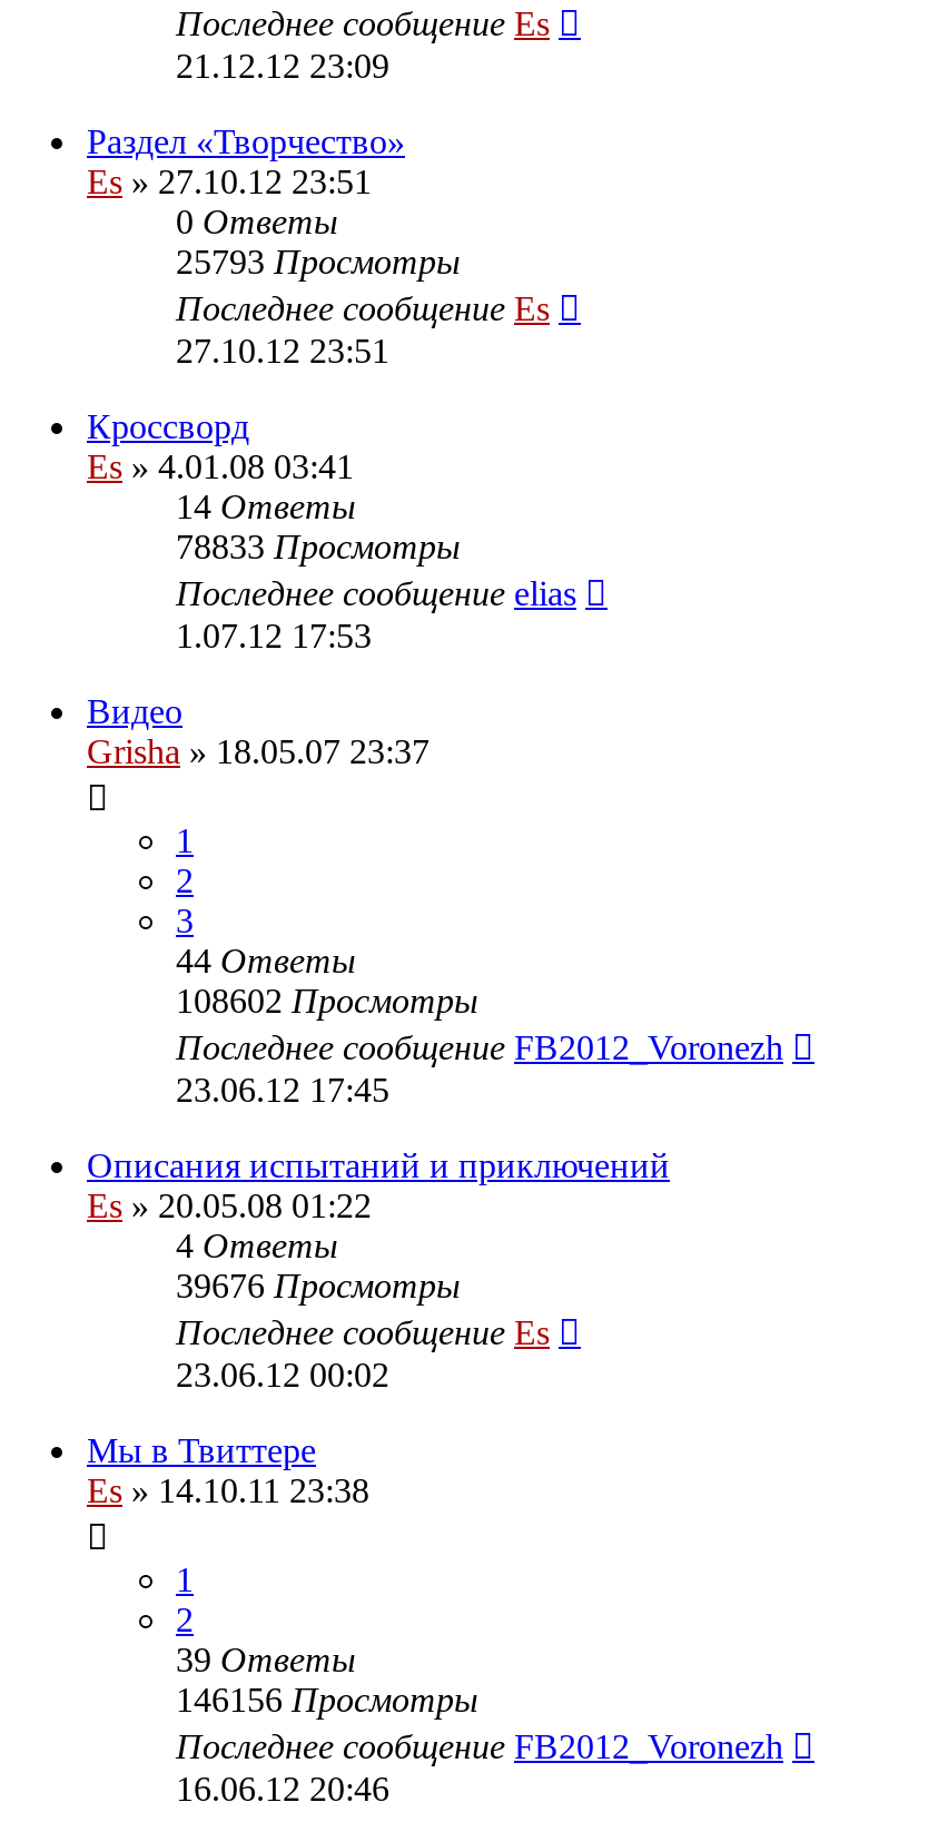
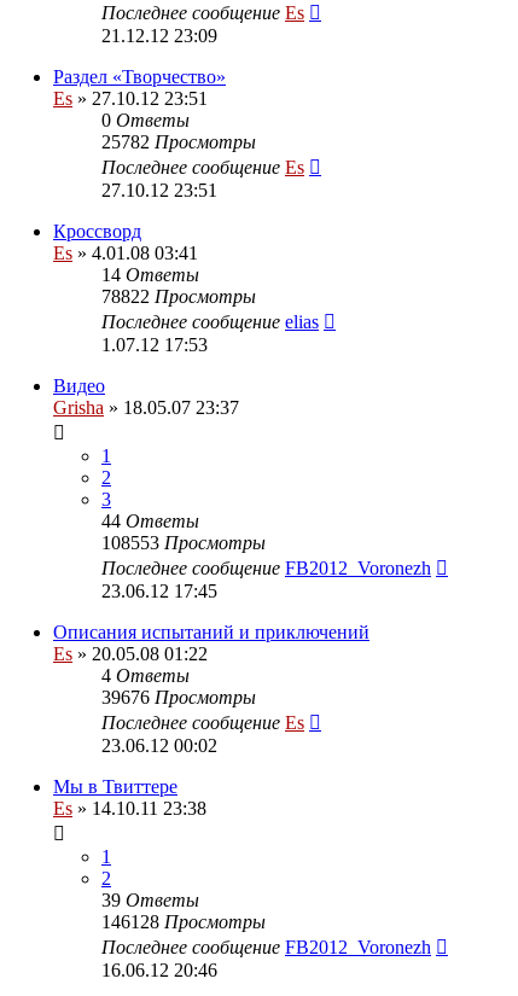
[176,242,461,280] 25793 Просмотры -> [101,131,256,152] 25782 Просмотры
[176,527,461,565] 78833 Просмотры -> [101,286,256,307] 78822 Просмотры
[176,981,478,1019] 108602 Просмотры -> [101,532,266,553] 108553 Просмотры
[176,1680,478,1718] 146156 Просмотры -> [101,911,266,932] 146128 Просмотры

